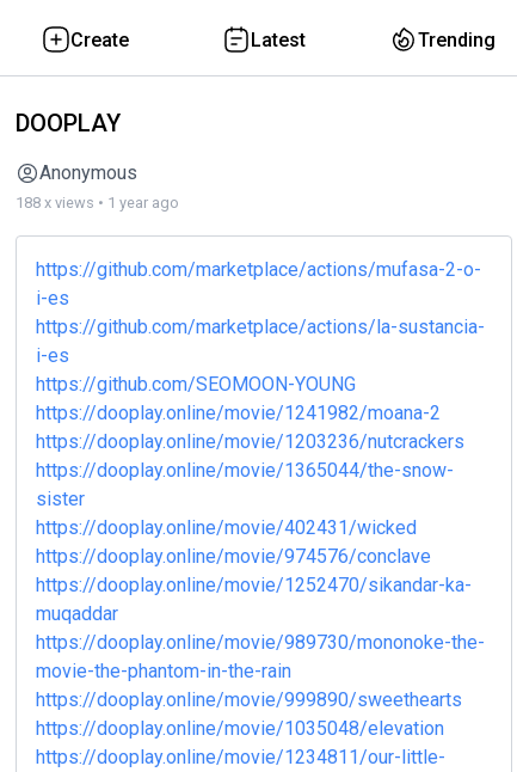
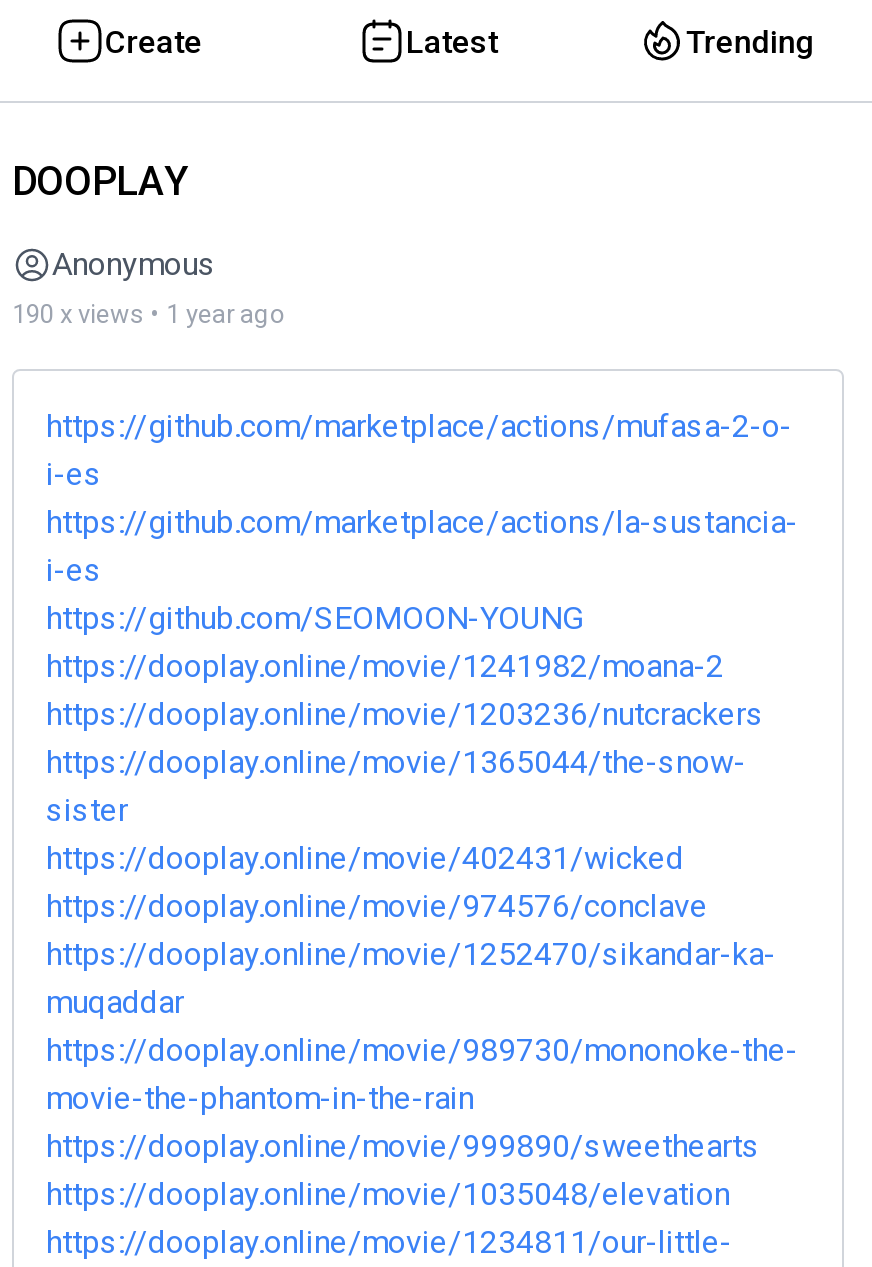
[16,194,179,212] 188 x views • 1 year ago -> [12,299,286,329] 190 x views • 1 year ago

